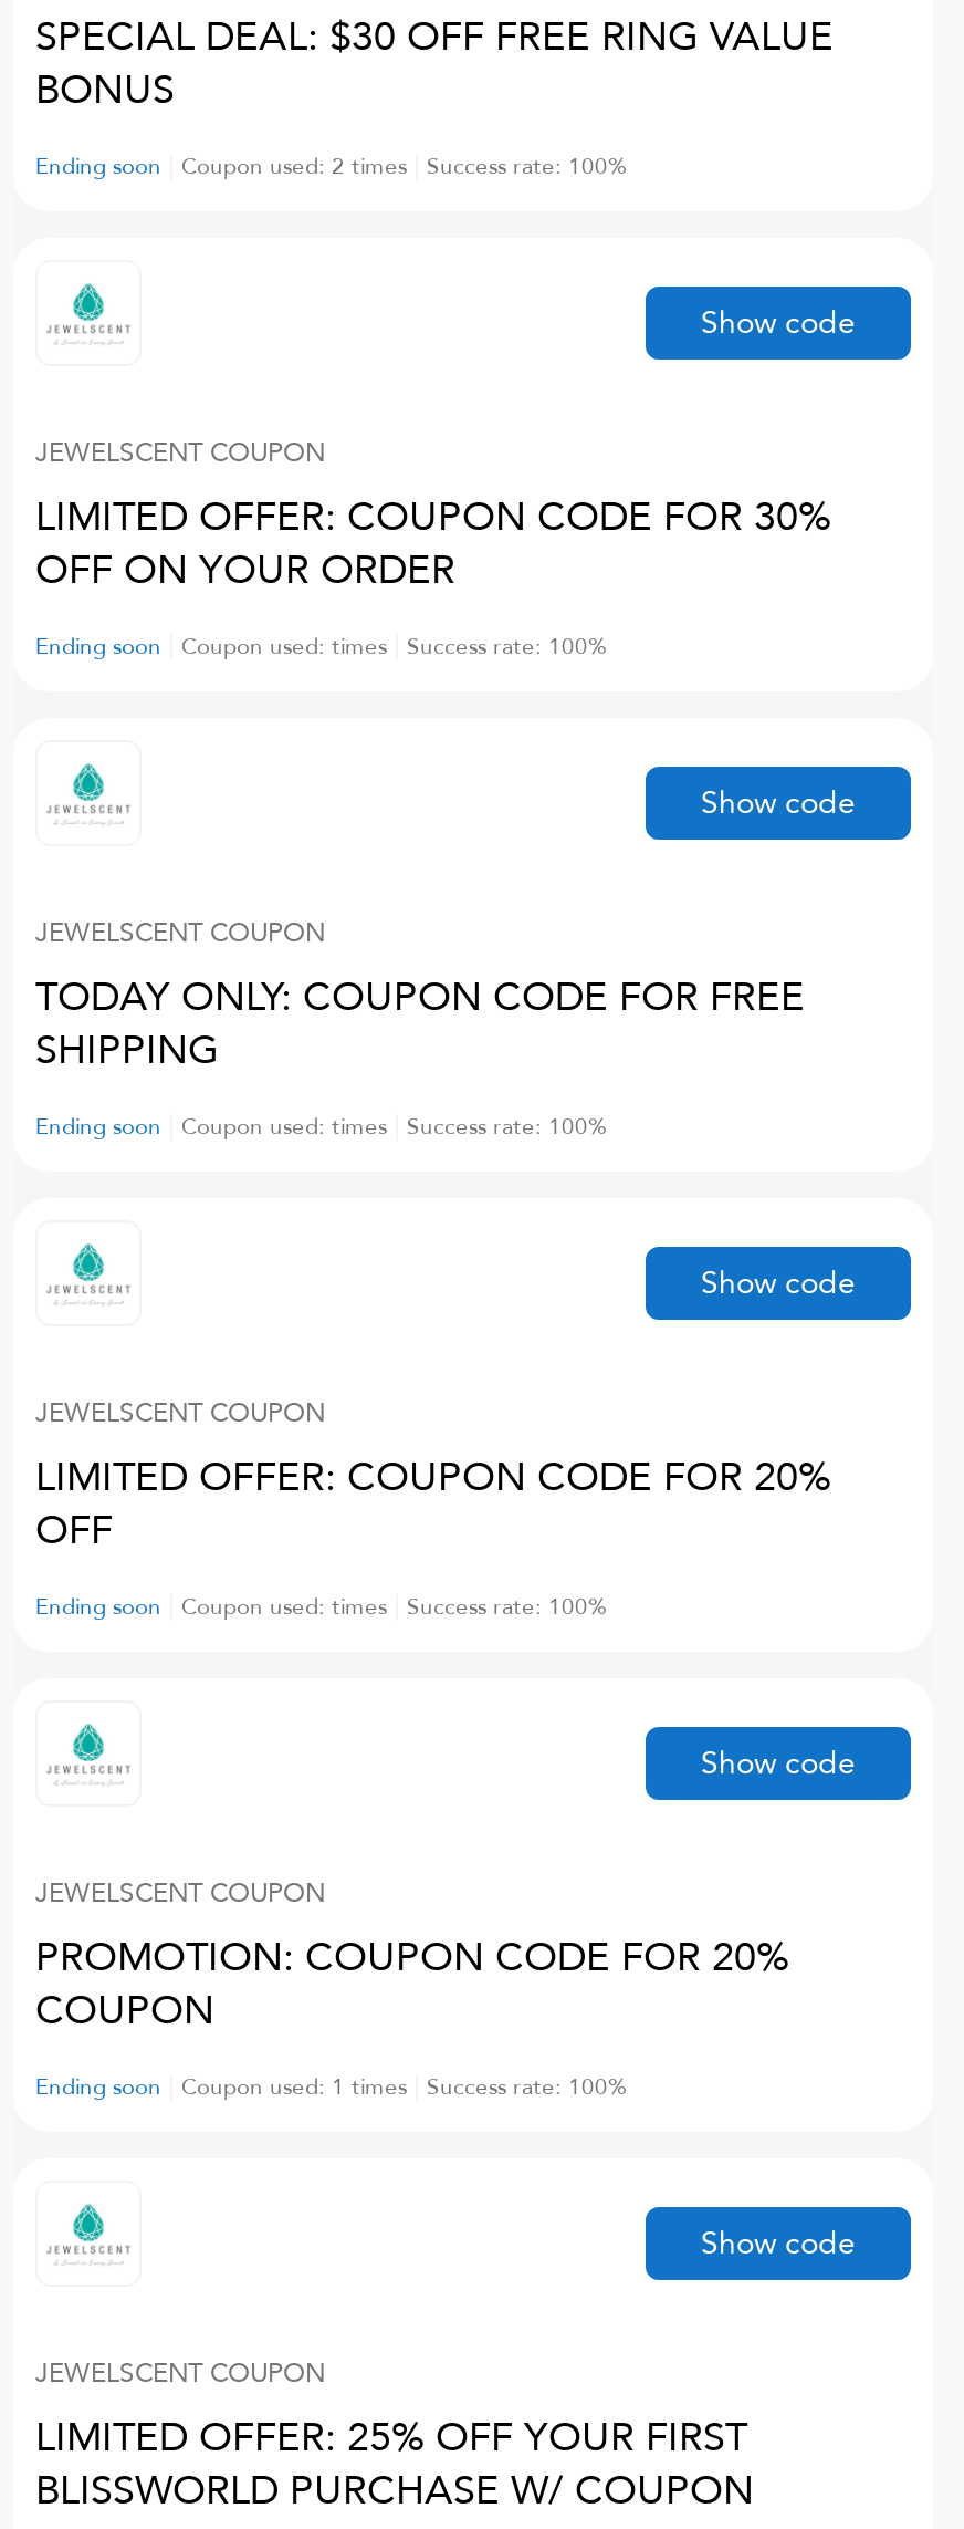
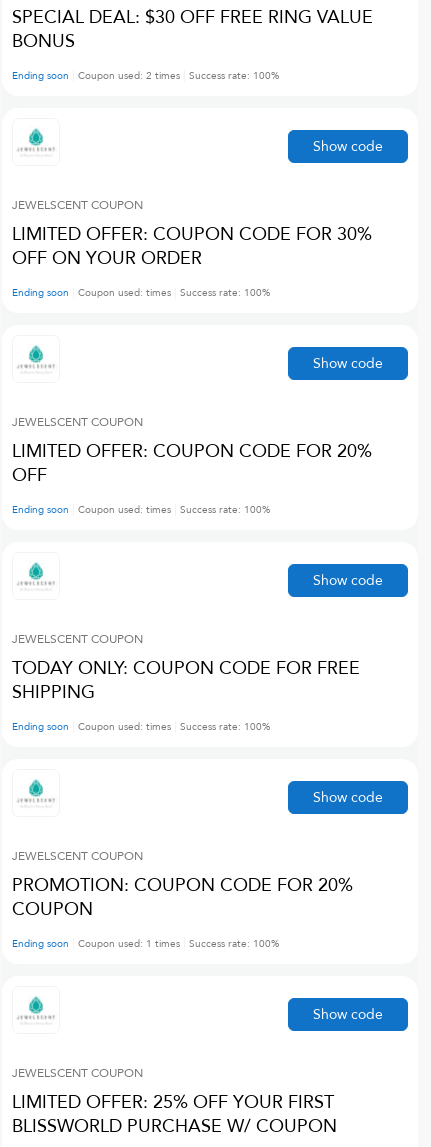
moved [35,970,805,1079] -> [12,656,360,705]: TODAY ONLY: COUPON CODE FOR FREE | SHIPPING
moved [35,1450,831,1559] -> [12,439,372,488]: LIMITED OFFER: COUPON CODE FOR 20% | OFF

